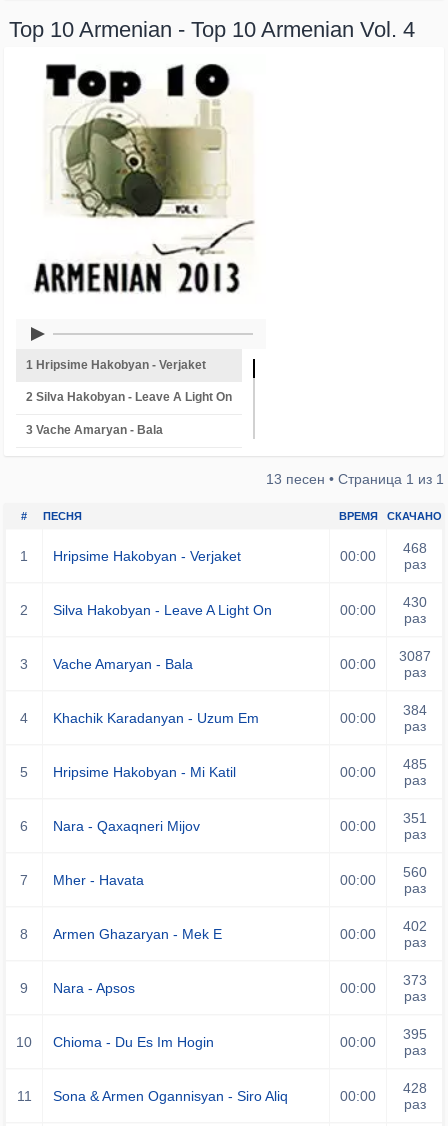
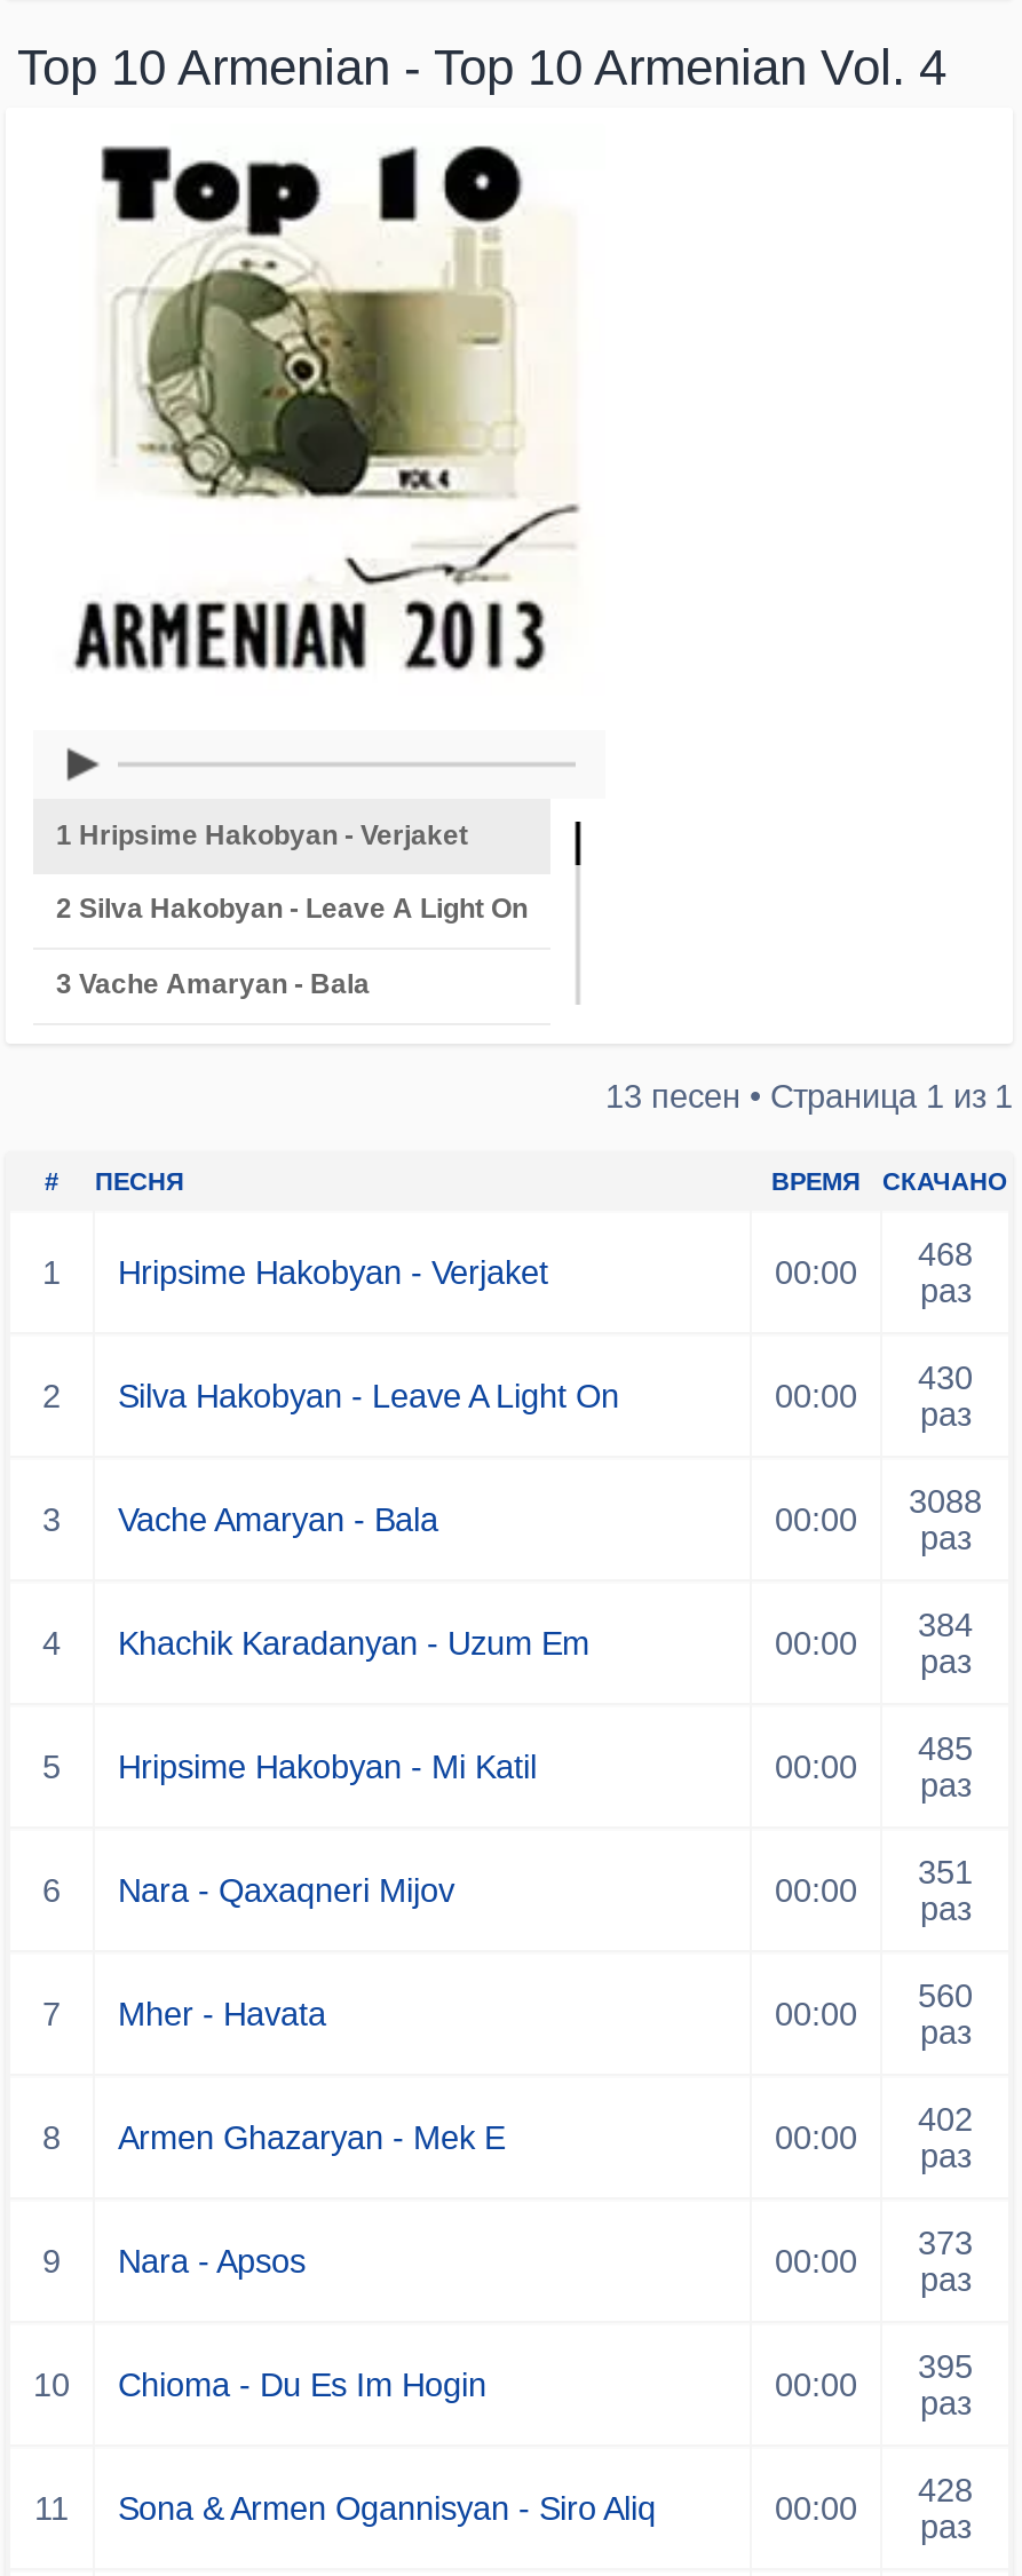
[340,648,430,680] 00:00 3087 раз -> [775,1483,982,1556] 00:00 3088 раз

